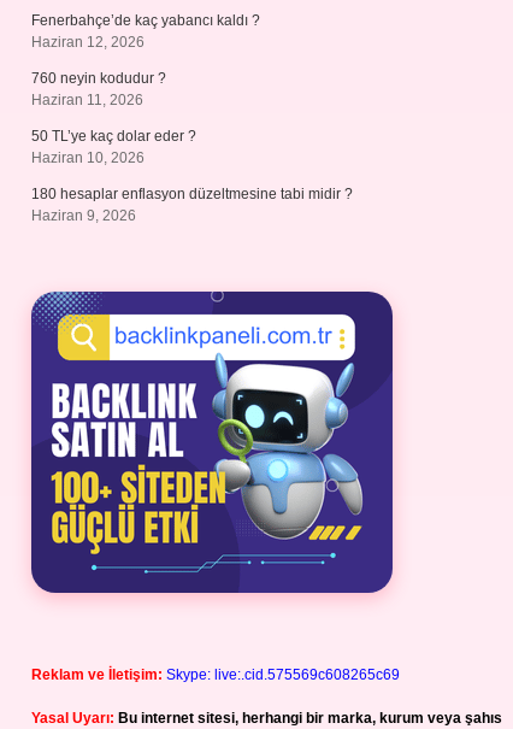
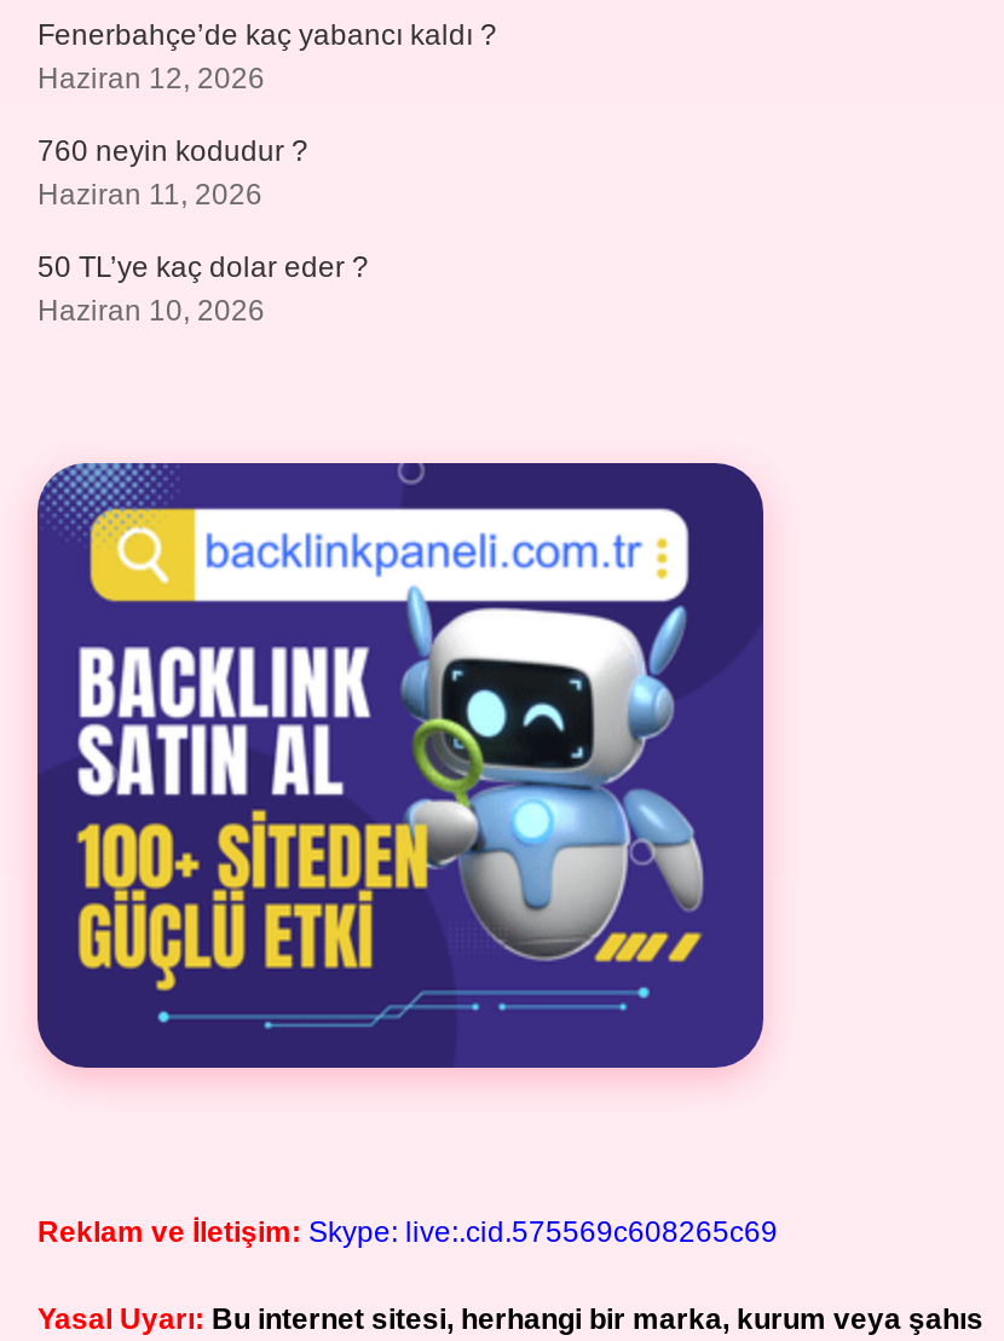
[31,186,353,224] 180 hesaplar enflasyon düzeltmesine tabi midir ? | Haziran 9, 2026 -> none

